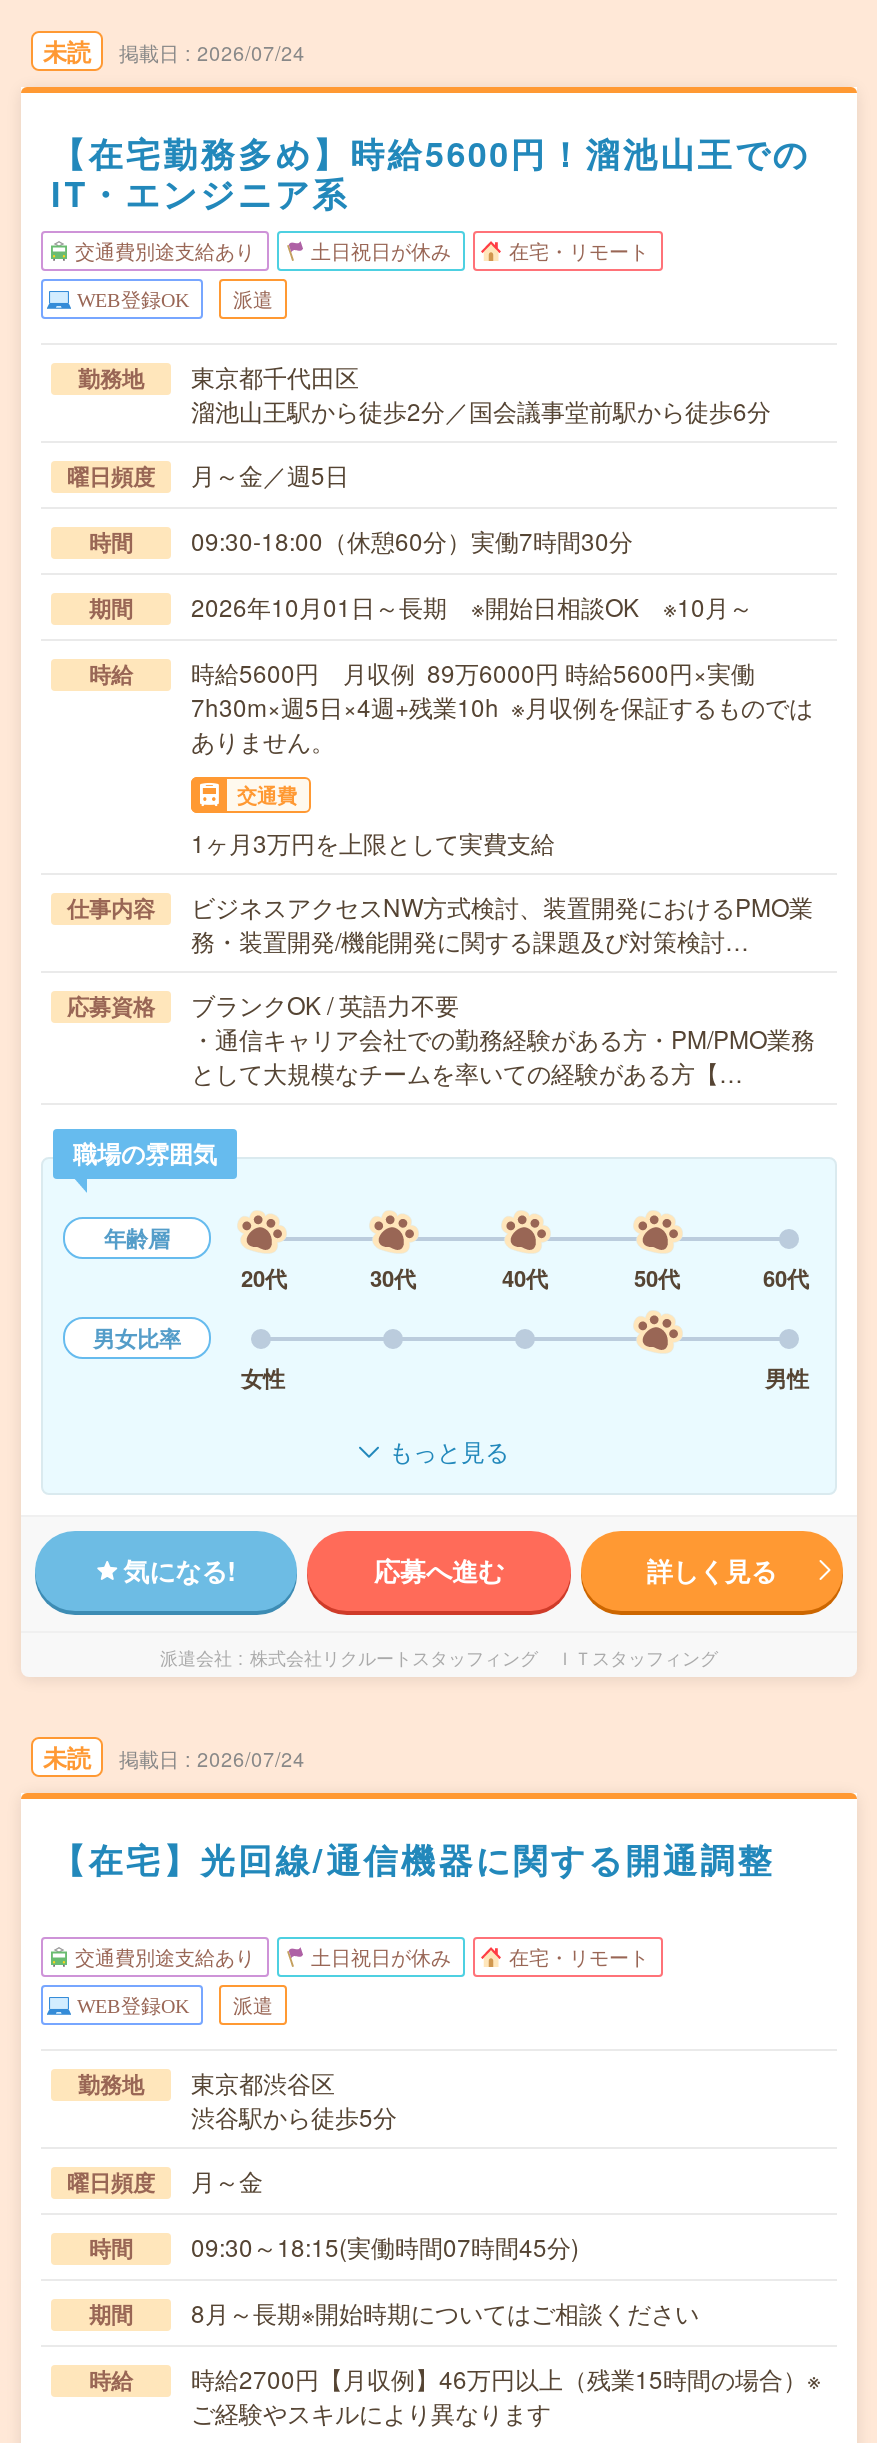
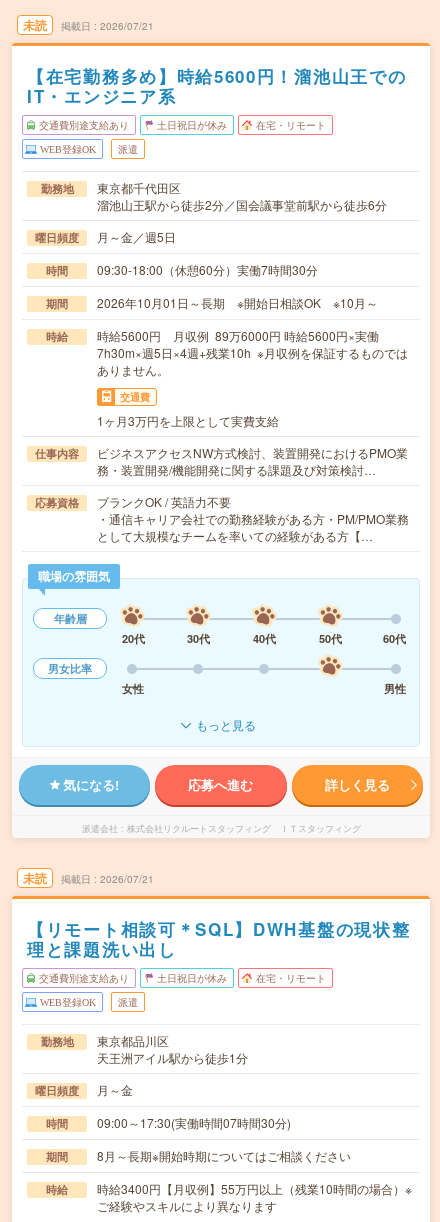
[197,39,305,67] 2026/07/24 -> [100,19,154,33] 2026/07/21
[197,1745,305,1773] 2026/07/24 -> [100,872,154,886] 2026/07/21
[51,1835,775,1883] 【在宅】光回線/通信機器に関する開通調整 -> [27,917,410,961] 【リモート相談可＊SQL】DWH基盤の現状整 | 理と課題洗い出し
[191,2065,397,2133] 東京都渋谷区 | 渋谷駅から徒歩5分 -> [97,1032,248,1066] 東京都品川区 | 天王洲アイル駅から徒歩1分
[191,2229,579,2263] 09:30～18:15(実働時間07時間45分) -> [97,1114,291,1131] 09:00～17:30(実働時間07時間30分)
[191,2361,821,2395] 時給2700円【月収例】46万円以上（残業15時間の場合）※ -> [97,1180,412,1197] 時給3400円【月収例】55万円以上（残業10時間の場合）※

